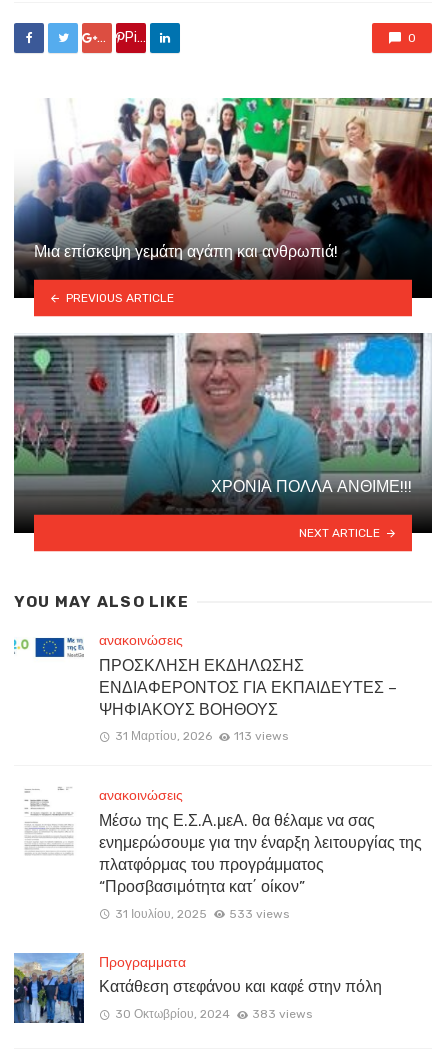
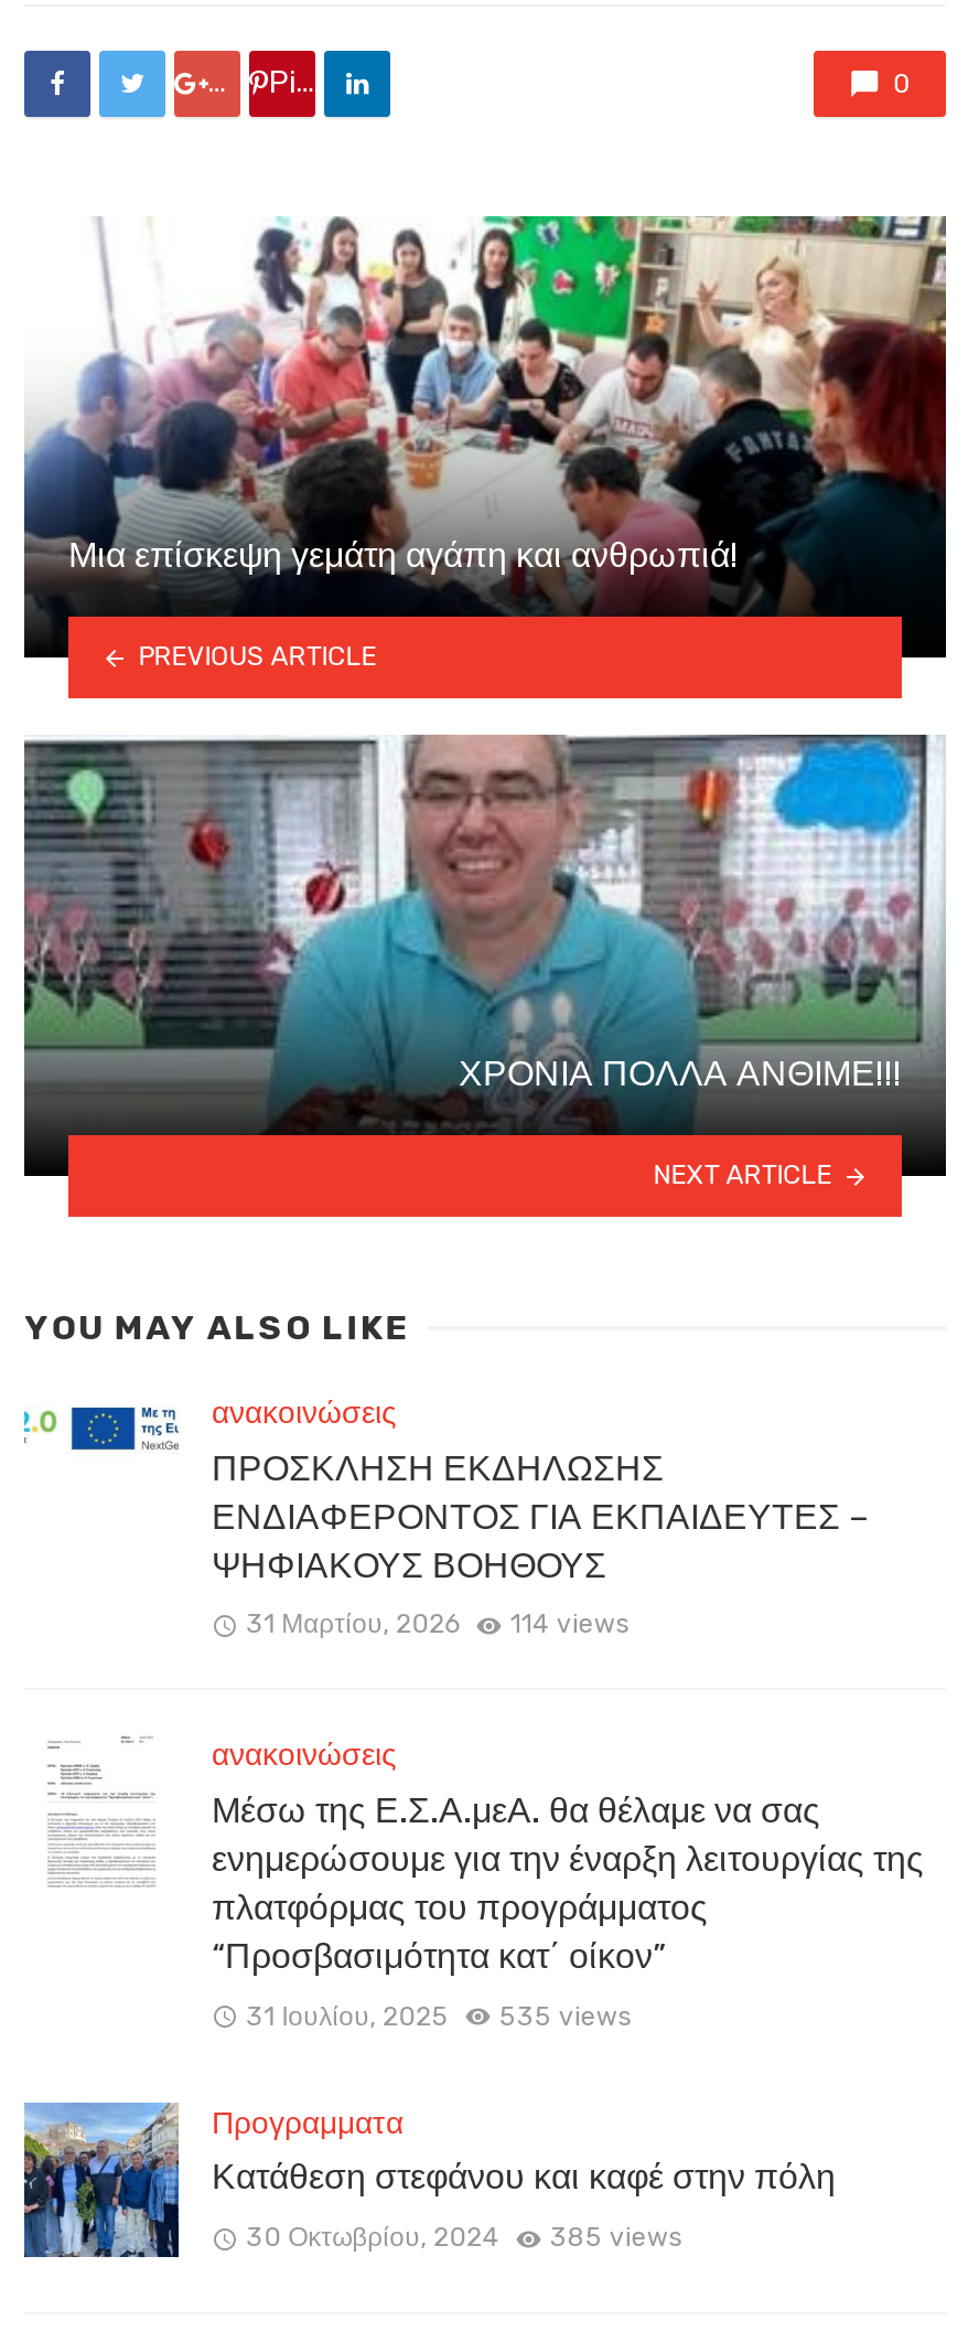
[115,729,288,743] 31 Μαρτίου, 2026 113 views -> [246,1609,629,1640] 31 Μαρτίου, 2026 114 views
[229,906,289,920] 533 views -> [499,2000,631,2031] 535 views
[115,1007,312,1021] 30 Οκτωβρίου, 2024 383 views -> [246,2221,682,2252] 30 Οκτωβρίου, 2024 385 views

